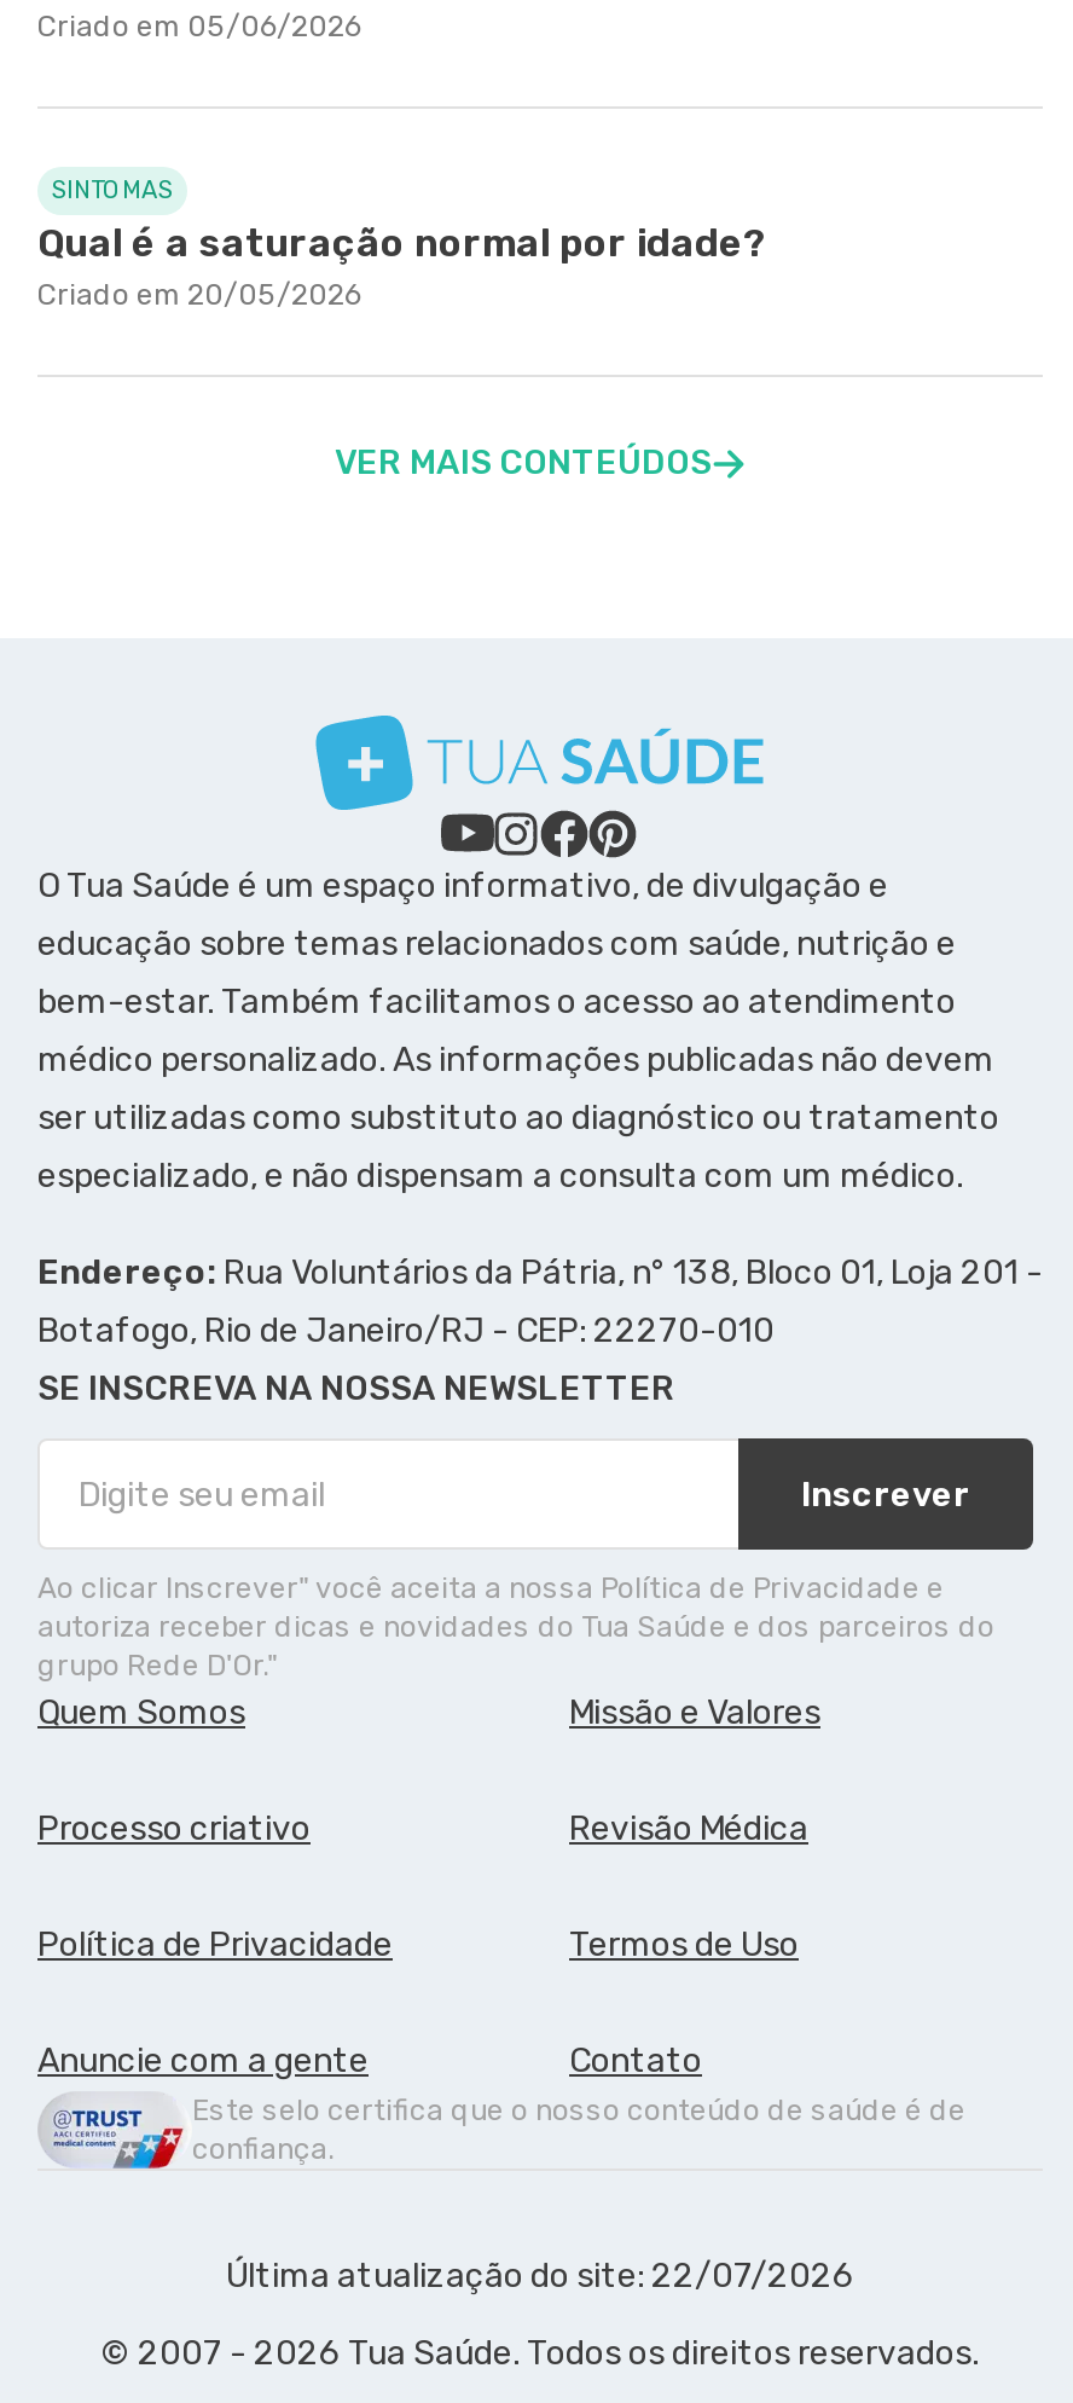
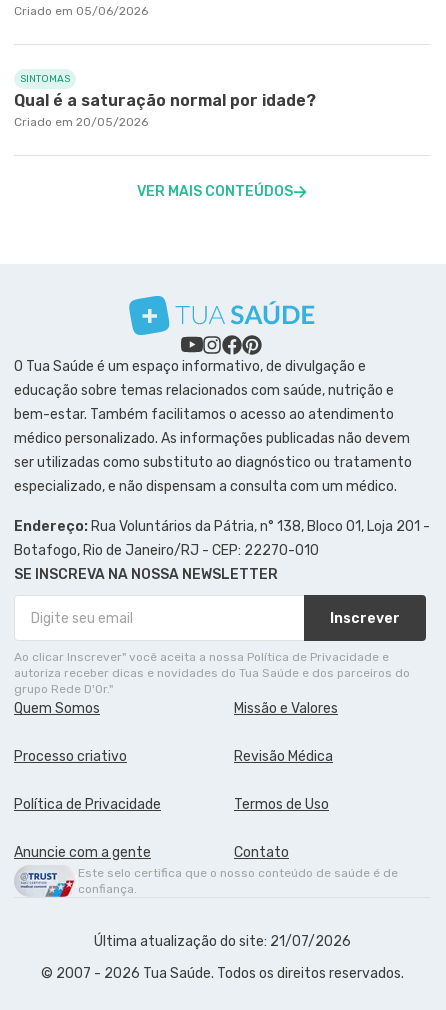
[226,2256,854,2297] Última atualização do site: 22/07/2026 -> [93,933,350,950] Última atualização do site: 21/07/2026

